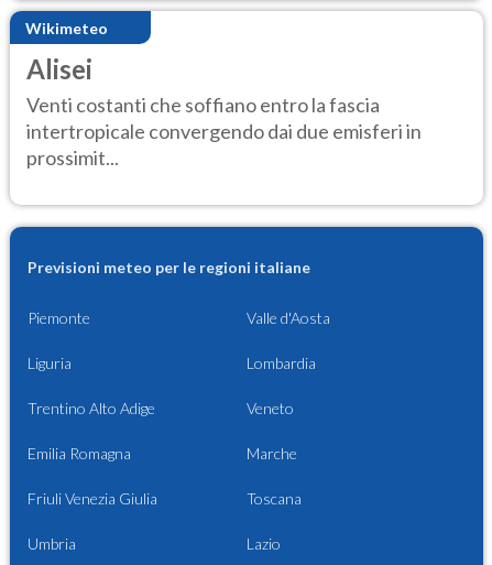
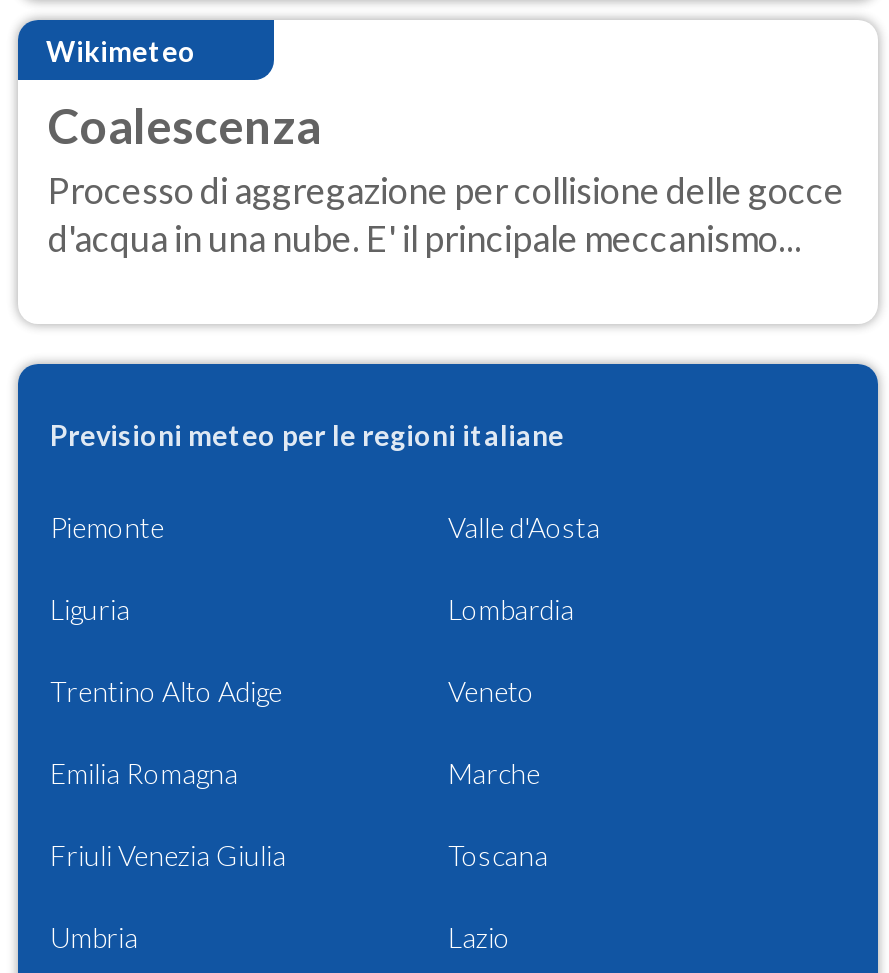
[26,53,422,169] Alisei | Venti costanti che soffiano entro la fascia | intertropicale convergendo dai due emisferi in | prossimit... -> [48,96,844,260] Coalescenza | Processo di aggregazione per collisione delle gocce | d'acqua in una nube. E' il principale meccanismo...

